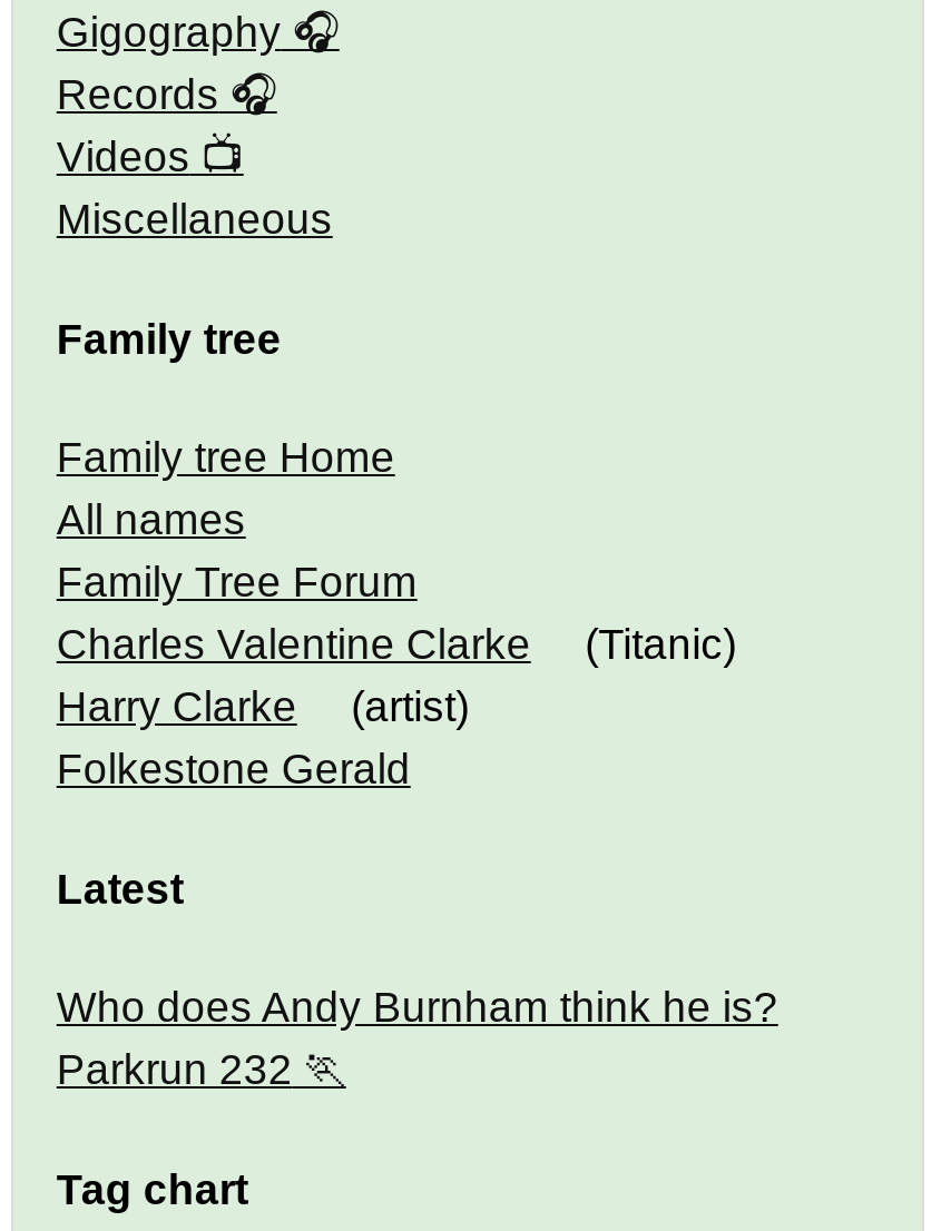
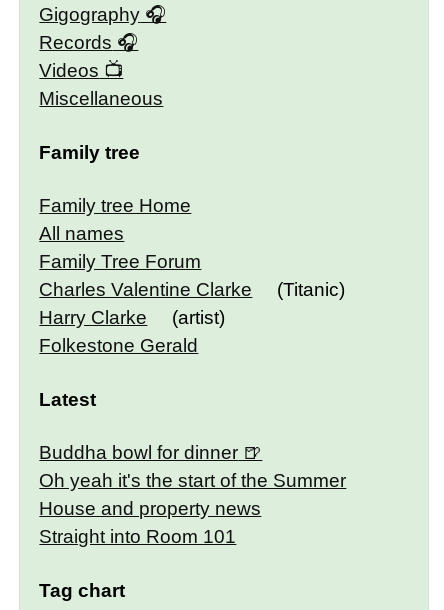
[57,985,778,1094] Who does Andy Burnham think he is? | Parkrun 232 -> [39,442,346,547] Buddha bowl for dinner | Oh yeah it's the start of the Summer | House and property news | Straight into Room 101

